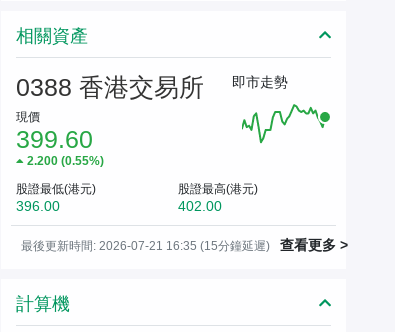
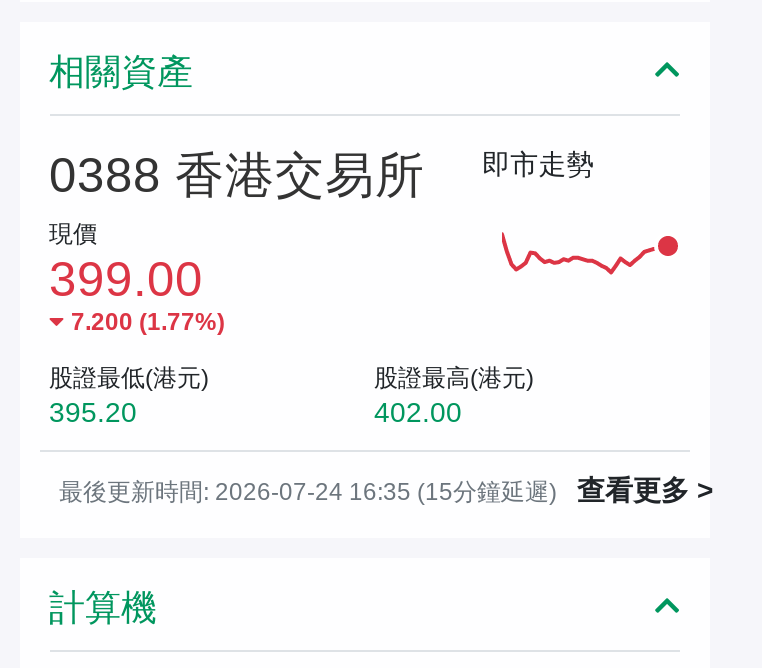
[241,103,331,144] [image] -> [500,208,680,286] [image]
[15,125,92,152] 399.60 -> [49,251,203,305] 399.00
[26,153,103,167] 2.200 (0.55%) -> [71,307,225,335] 7.200 (1.77%)
[15,197,59,213] 396.00 -> [49,395,137,427] 395.20
[20,238,269,252] 最後更新時間: 2026-07-21 16:35 (15分鐘延遲) -> [59,477,557,505] 最後更新時間: 2026-07-24 16:35 (15分鐘延遲)

